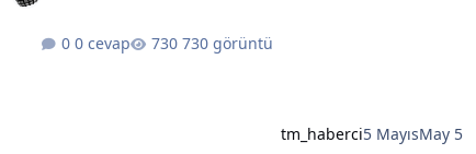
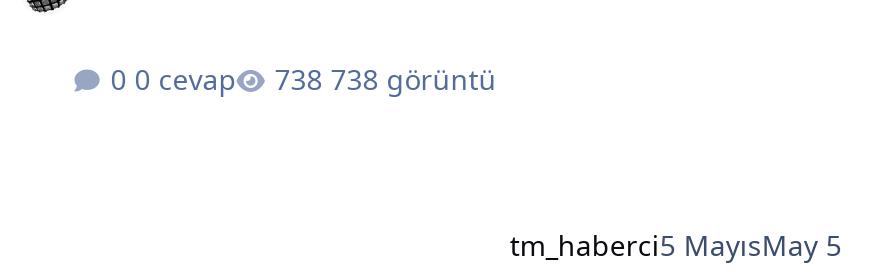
[182,33,273,53] 730 görüntü -> [330,60,496,98] 738 görüntü

